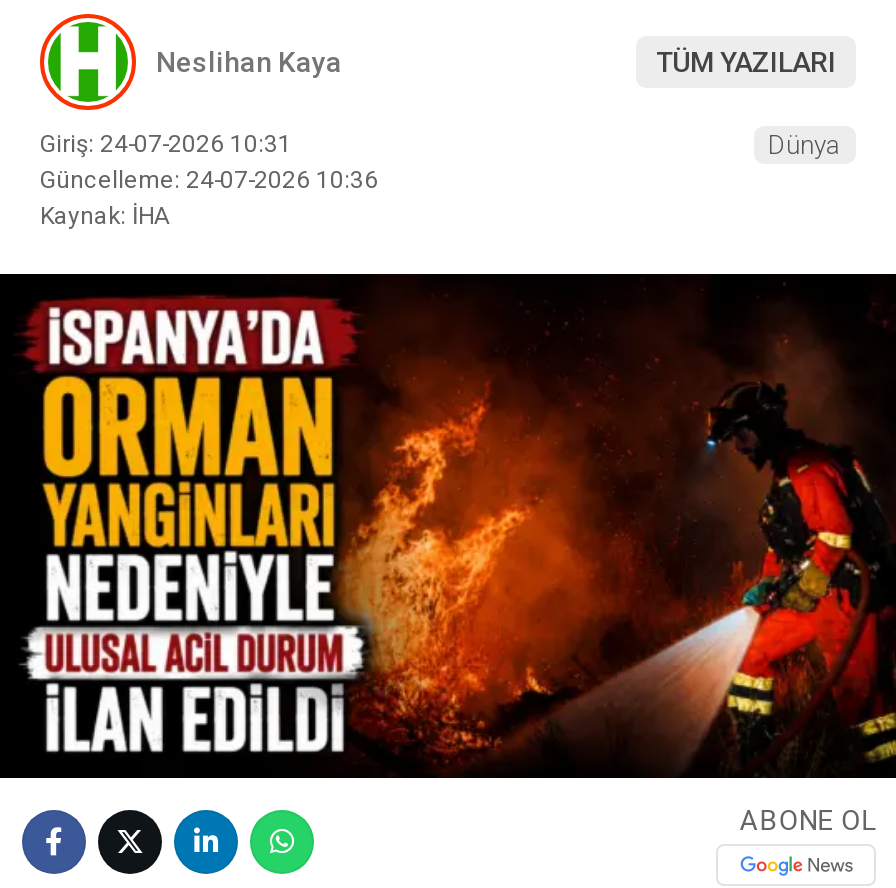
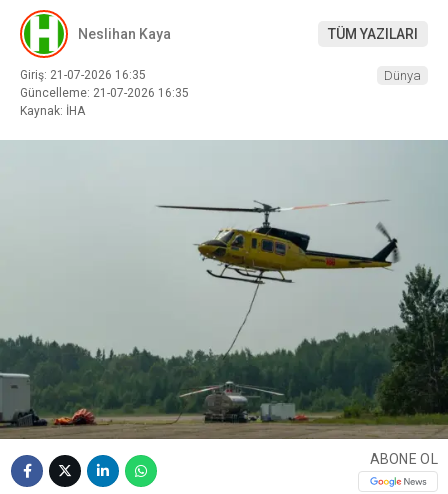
[40,130,292,158] Giriş: 24-07-2026 10:31 -> [20,68,146,82] Giriş: 21-07-2026 16:35
[40,166,378,194] Güncelleme: 24-07-2026 10:36 -> [20,86,189,100] Güncelleme: 21-07-2026 16:35
[6,274,890,778] [image] -> [3,140,445,438] [image]

